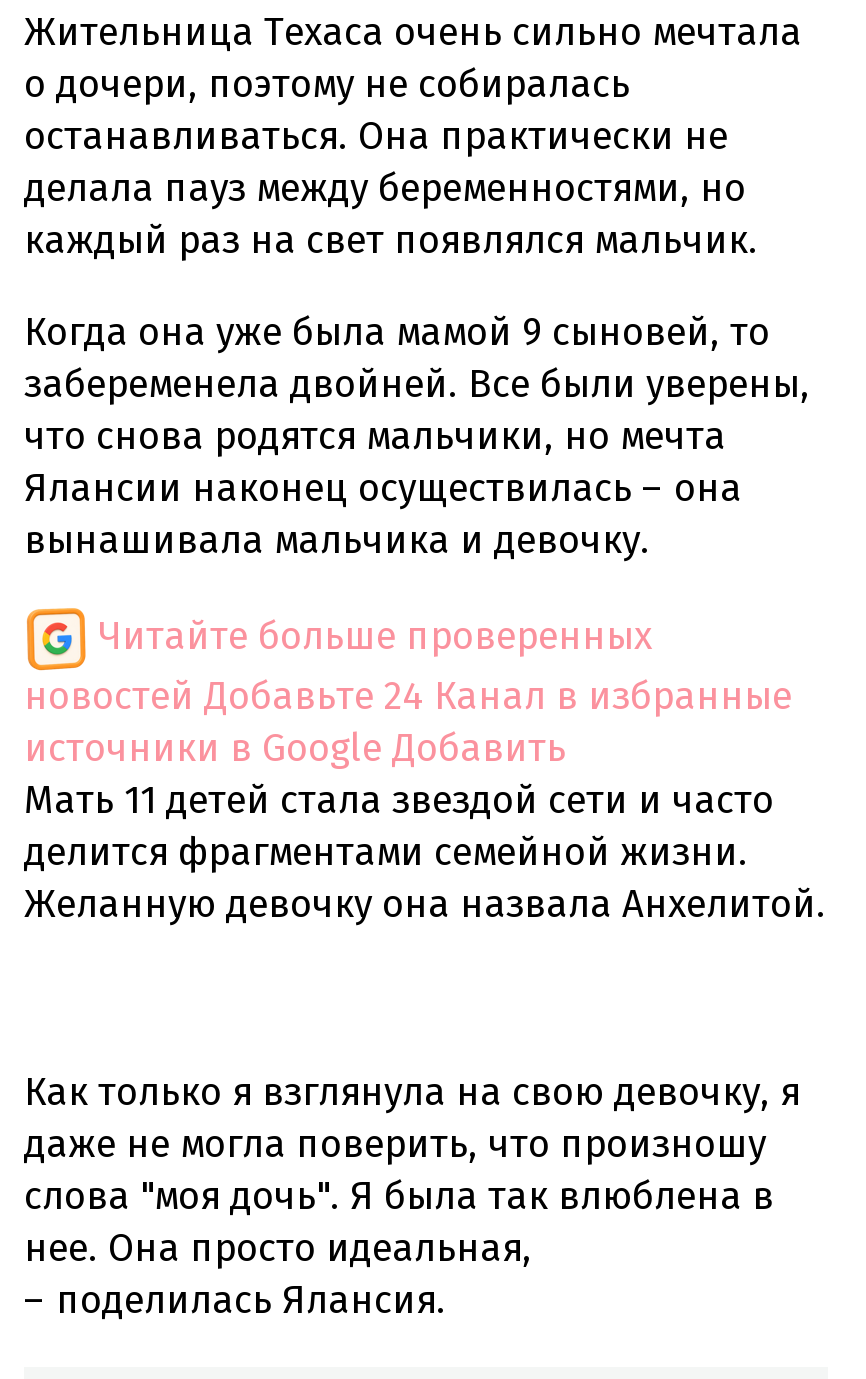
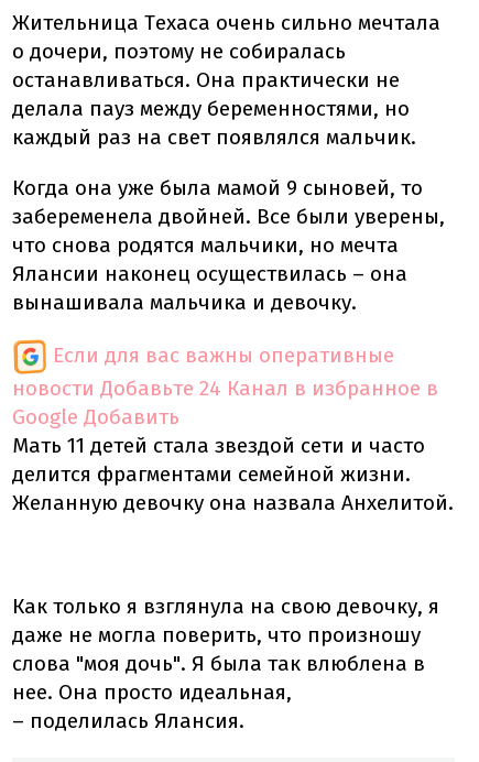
[24,612,792,770] Читайте больше проверенных | новостей Добавьте 24 Канал в избранные | источники в Google Добавить -> [12,342,438,429] Если для вас важны оперативные | новости Добавьте 24 Канал в избранное в | Google Добавить

